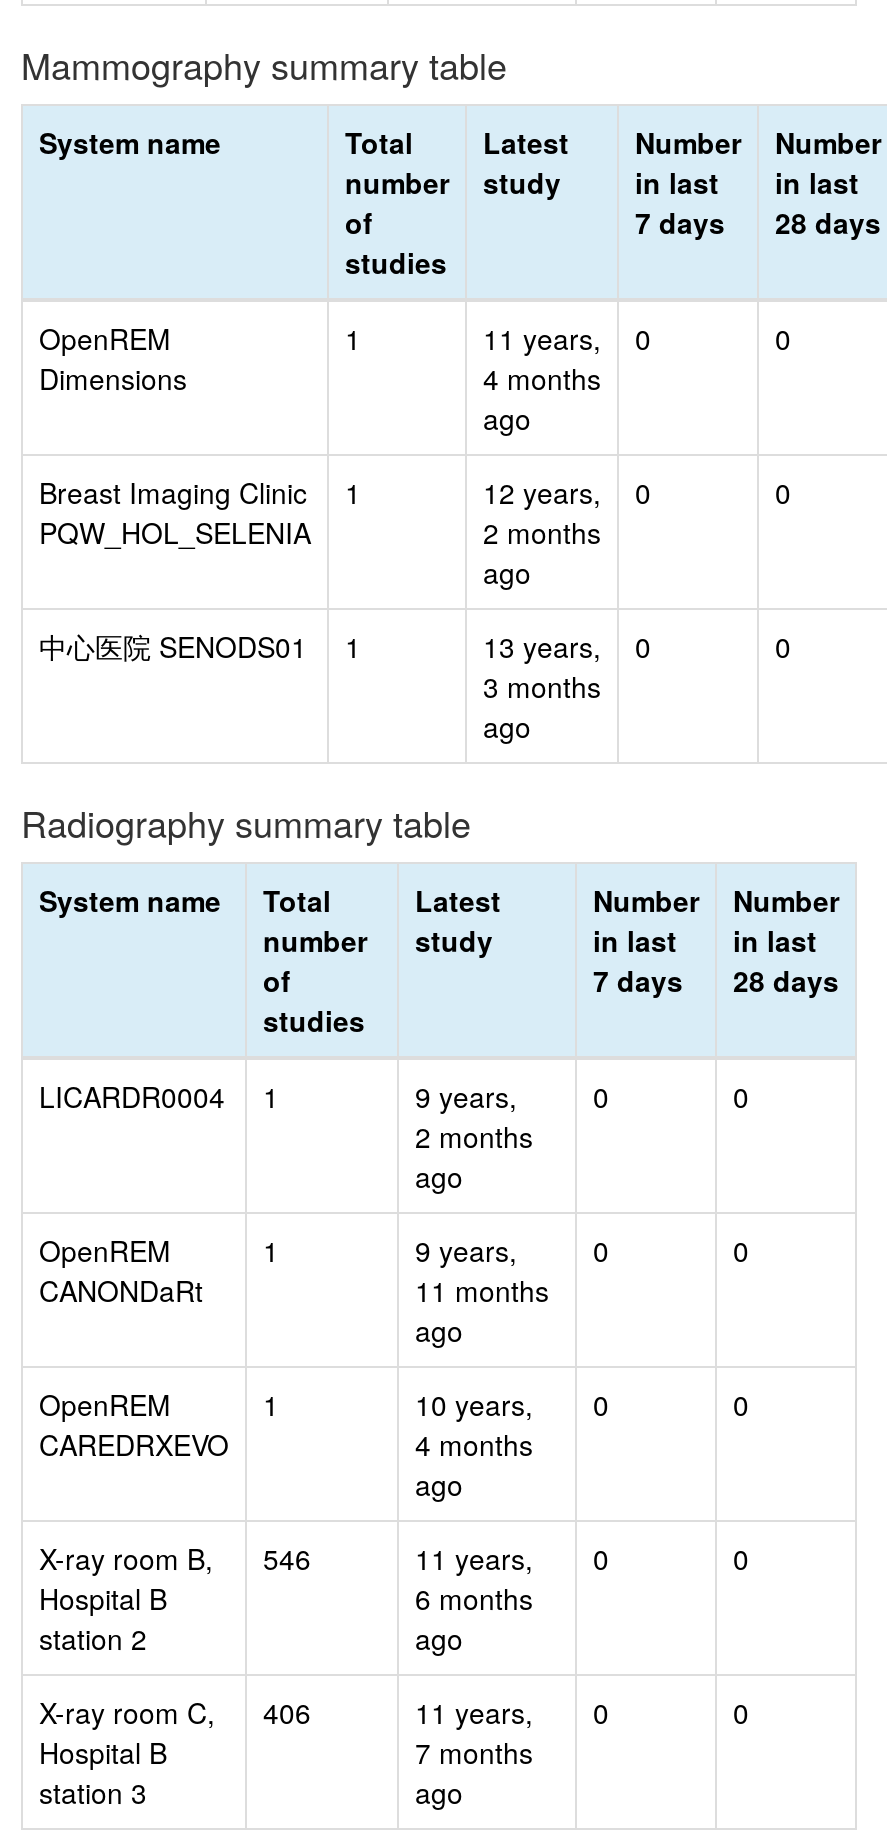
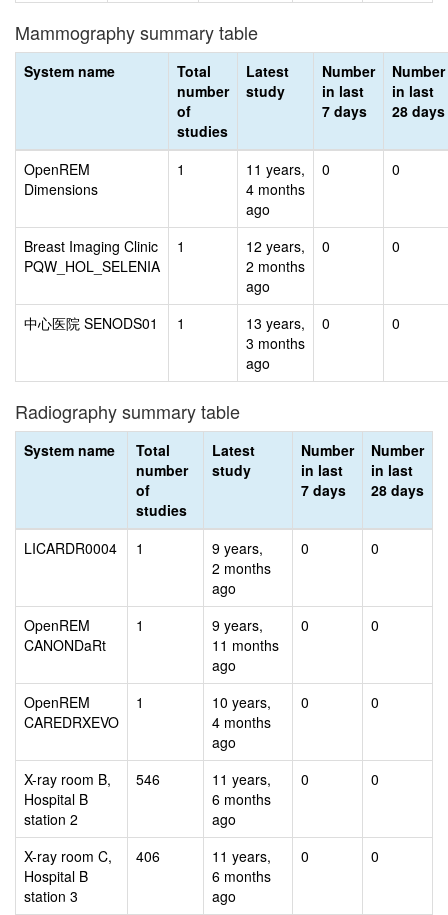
[415,1732,533,1772] 7 months -> [212,866,271,886] 6 months

